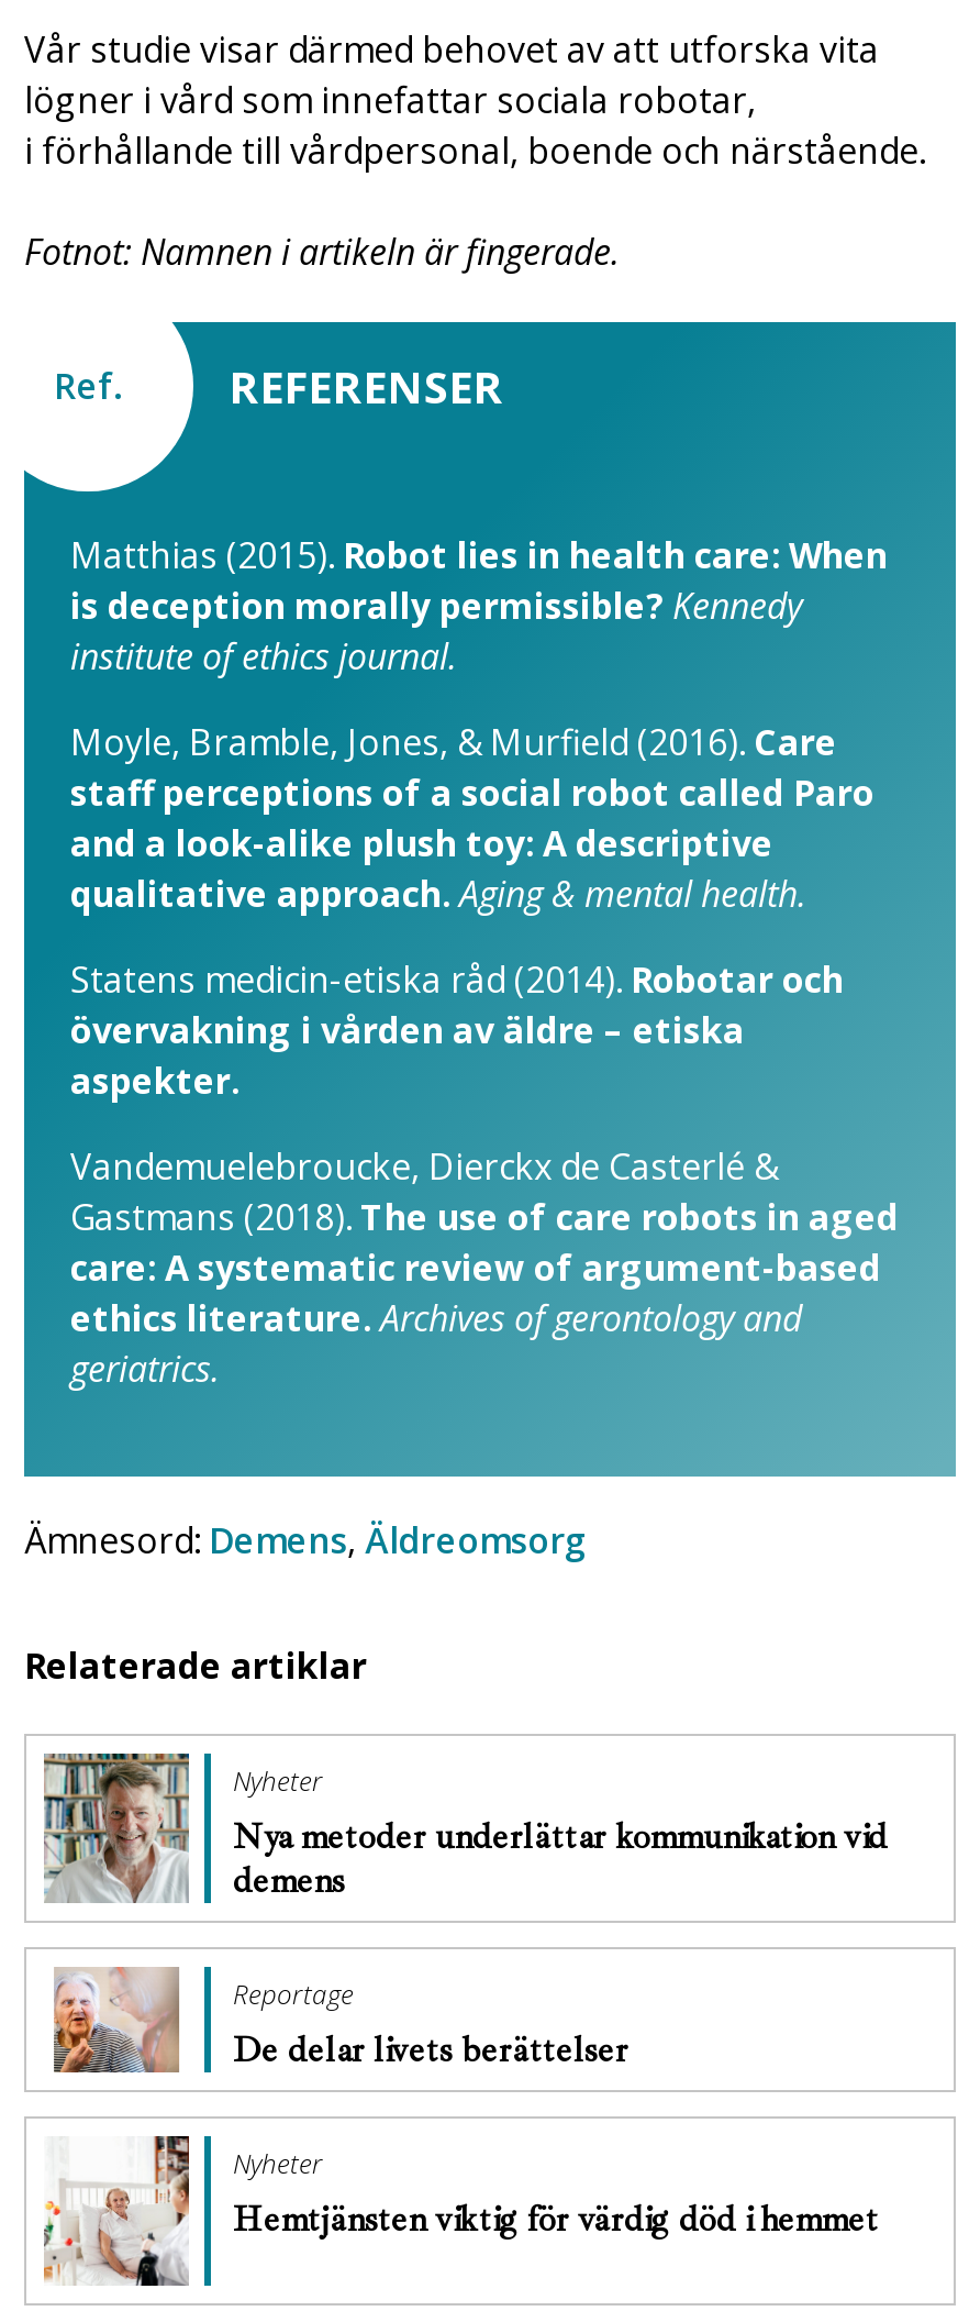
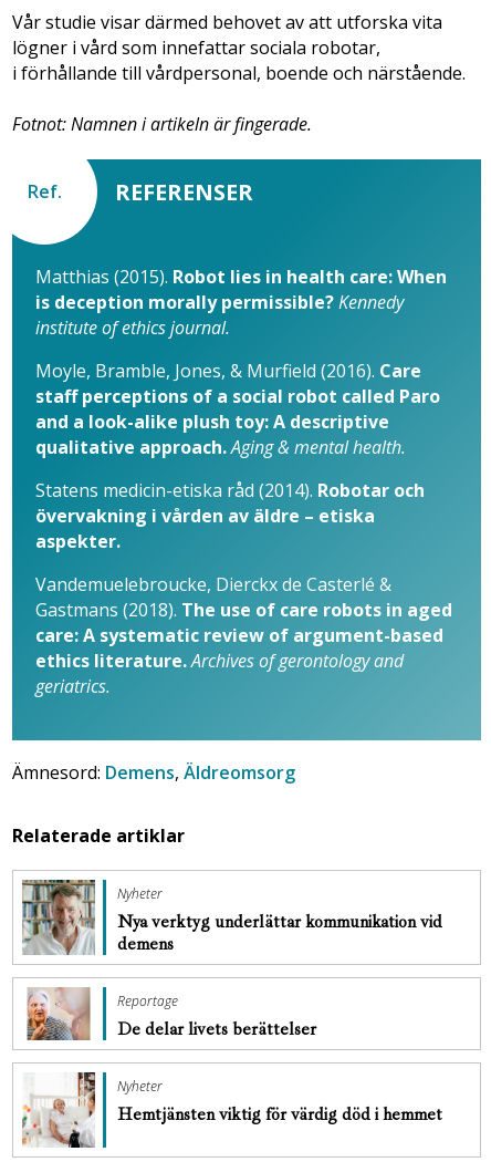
[233,1814,888,1858] Nya metoder underlättar kommunikation vid -> [117,911,442,933] Nya verktyg underlättar kommunikation vid

